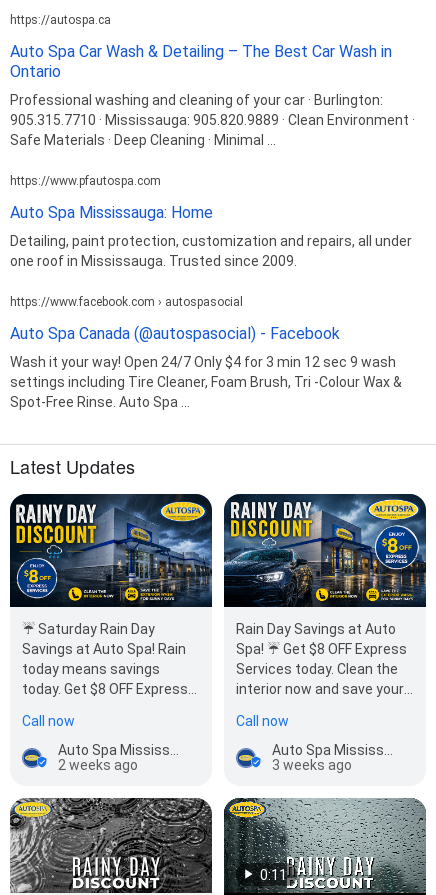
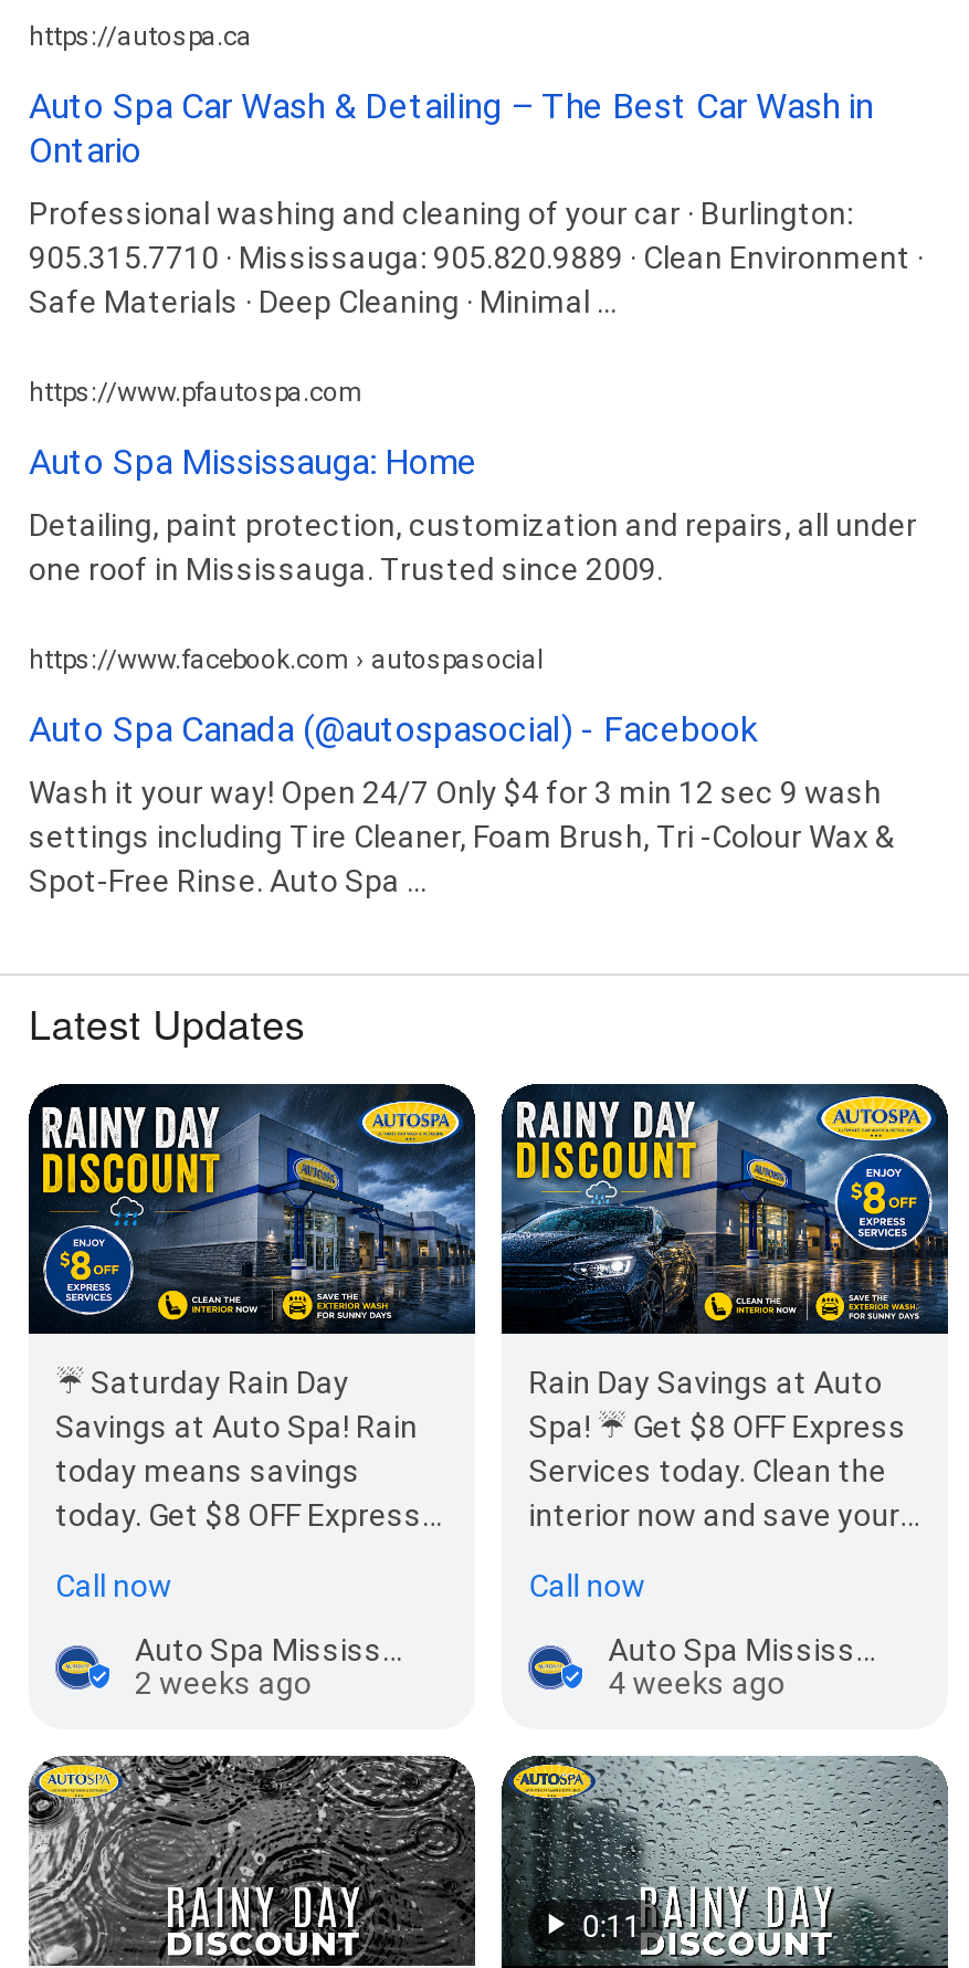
[272,757,352,773] 3 weeks ago -> [608,1666,785,1701] 4 weeks ago

